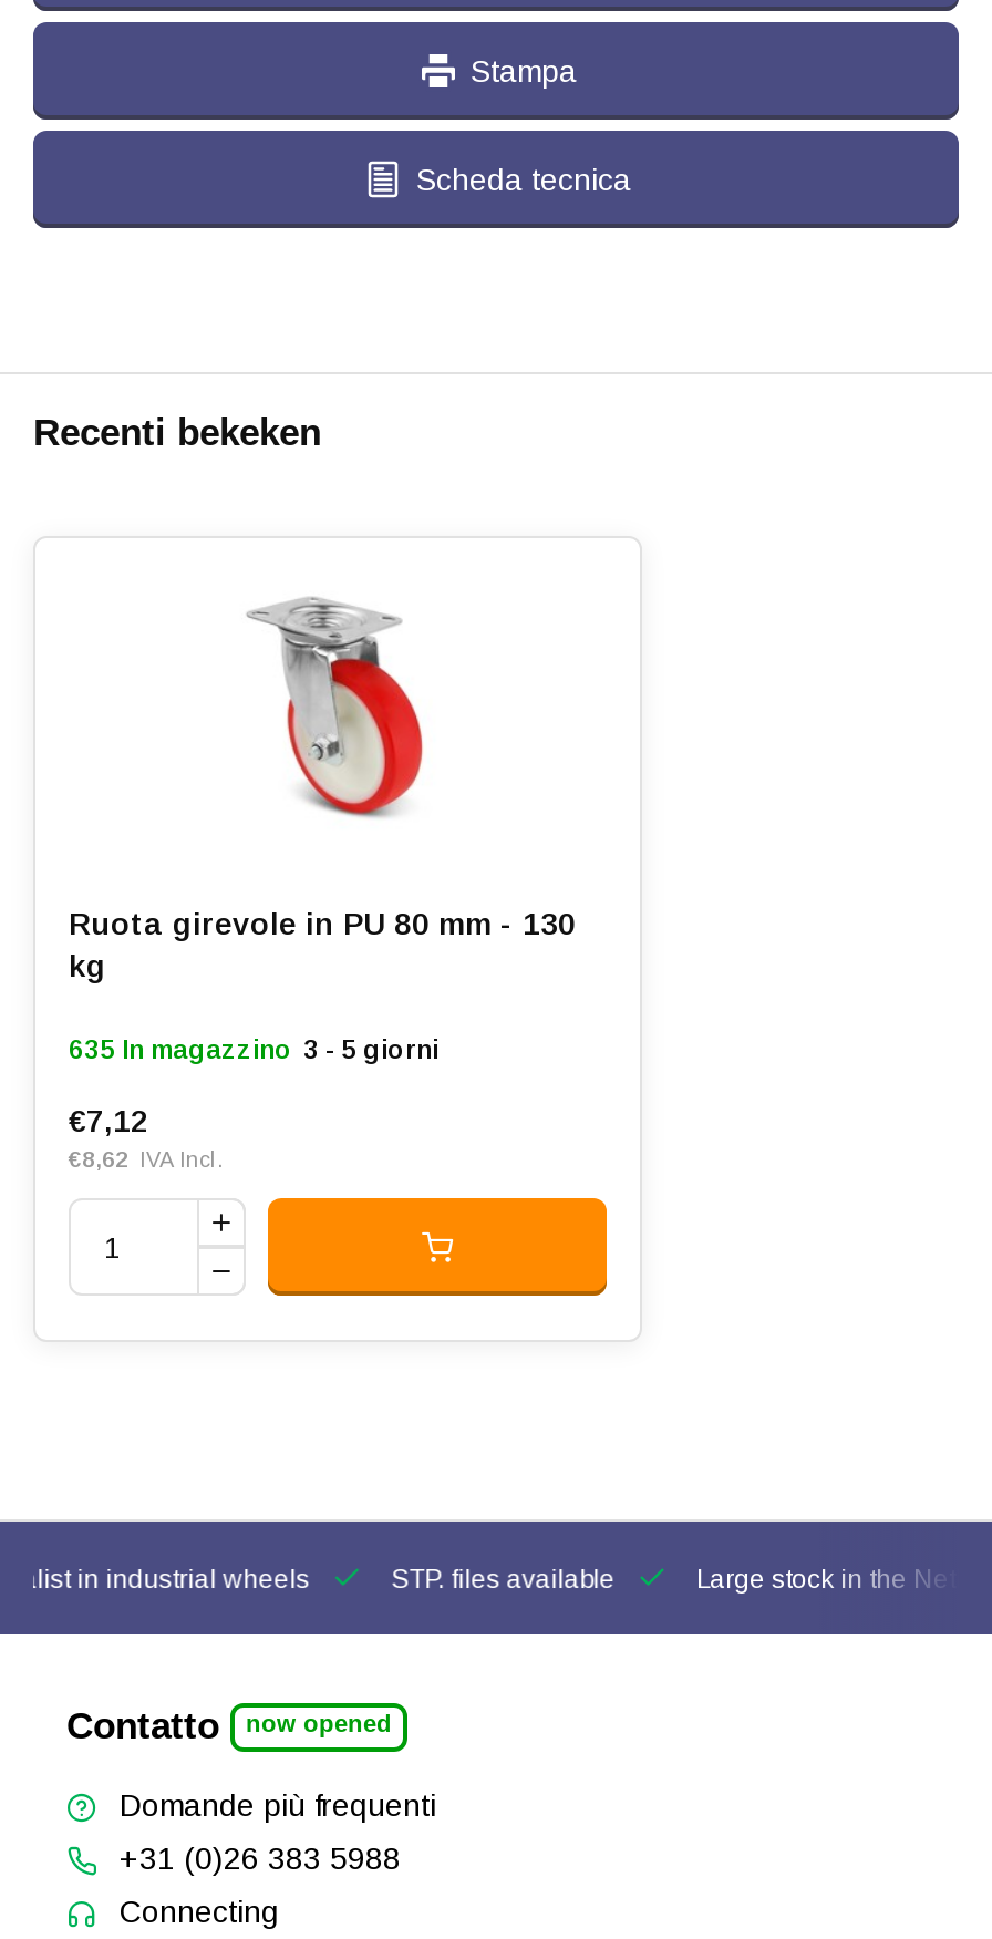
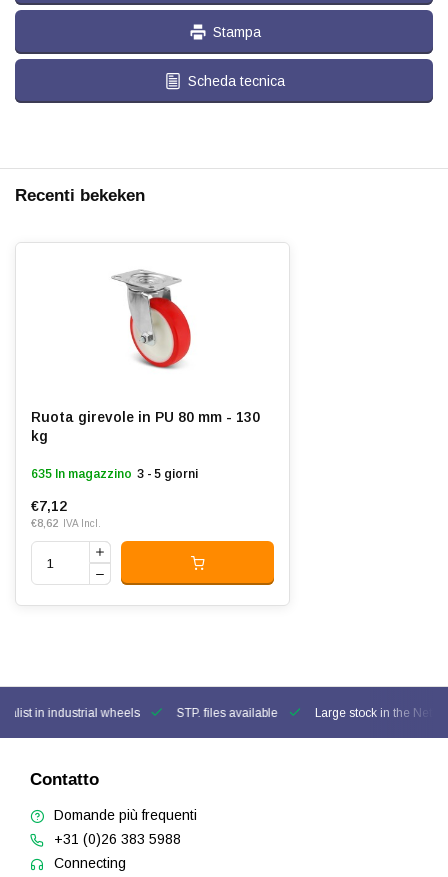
[246,1709,392,1735] now opened -> none

